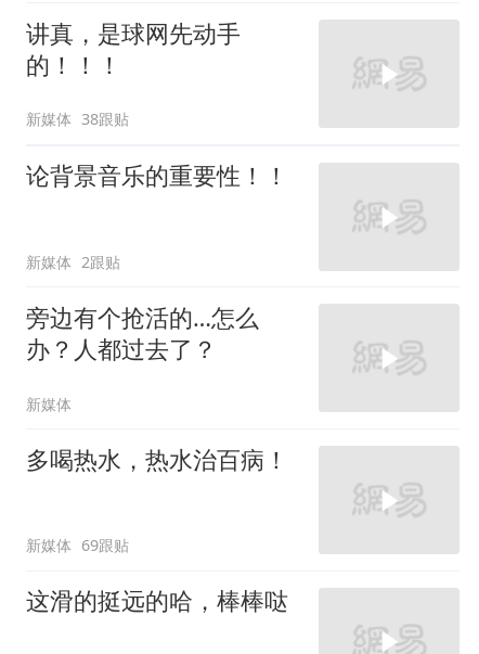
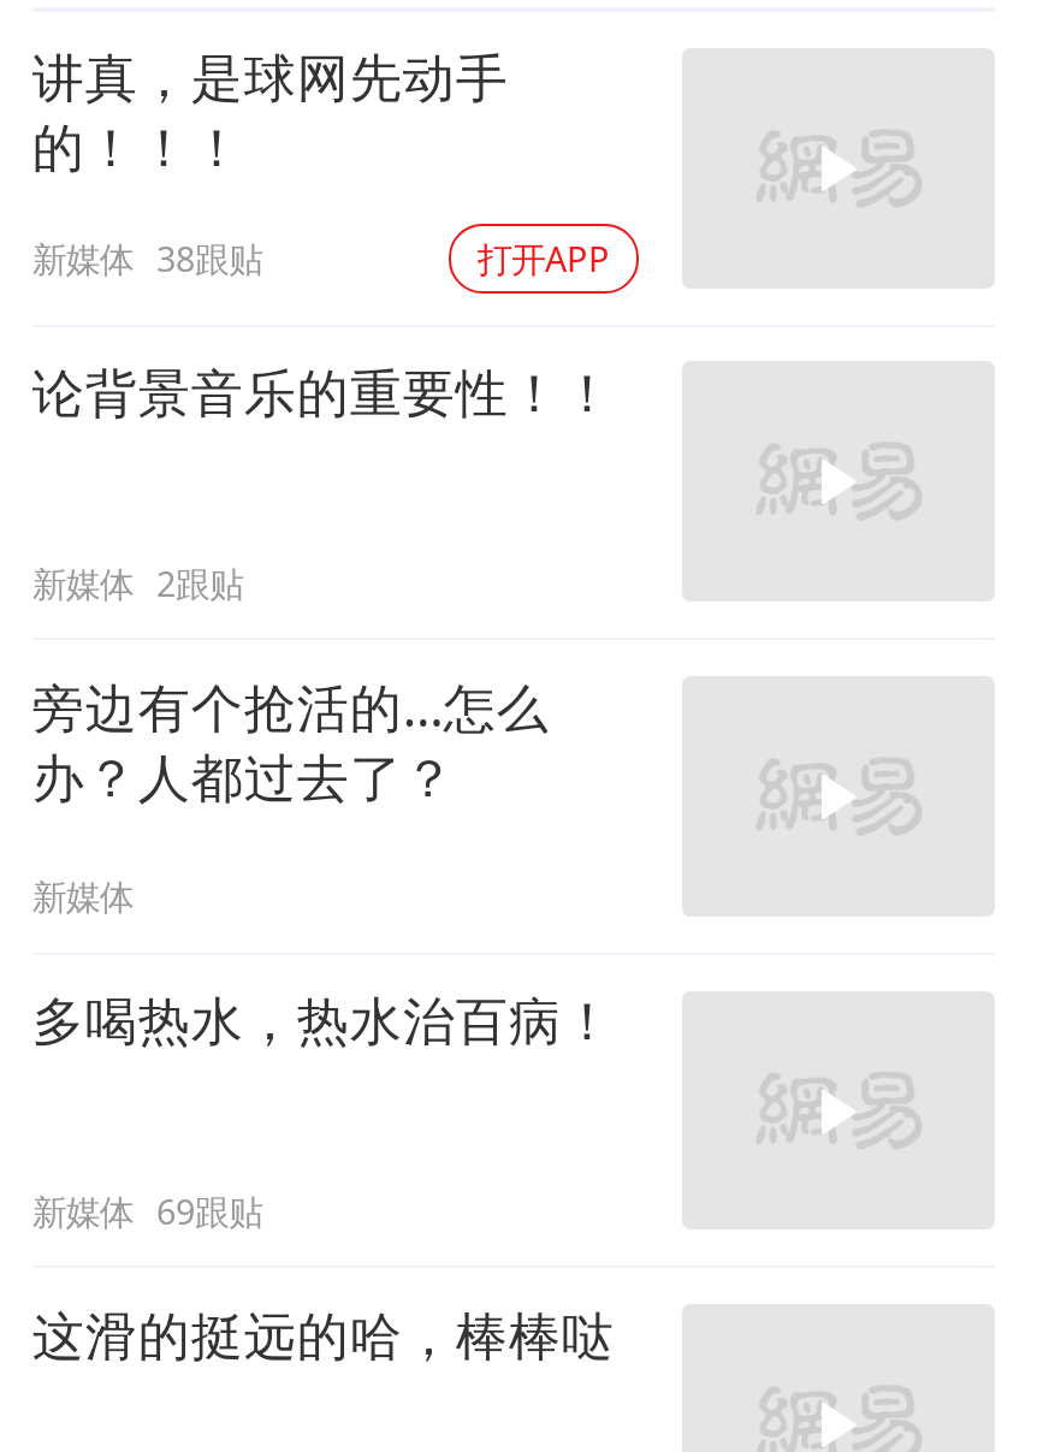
none -> [478,235,610,280] 打开APP

